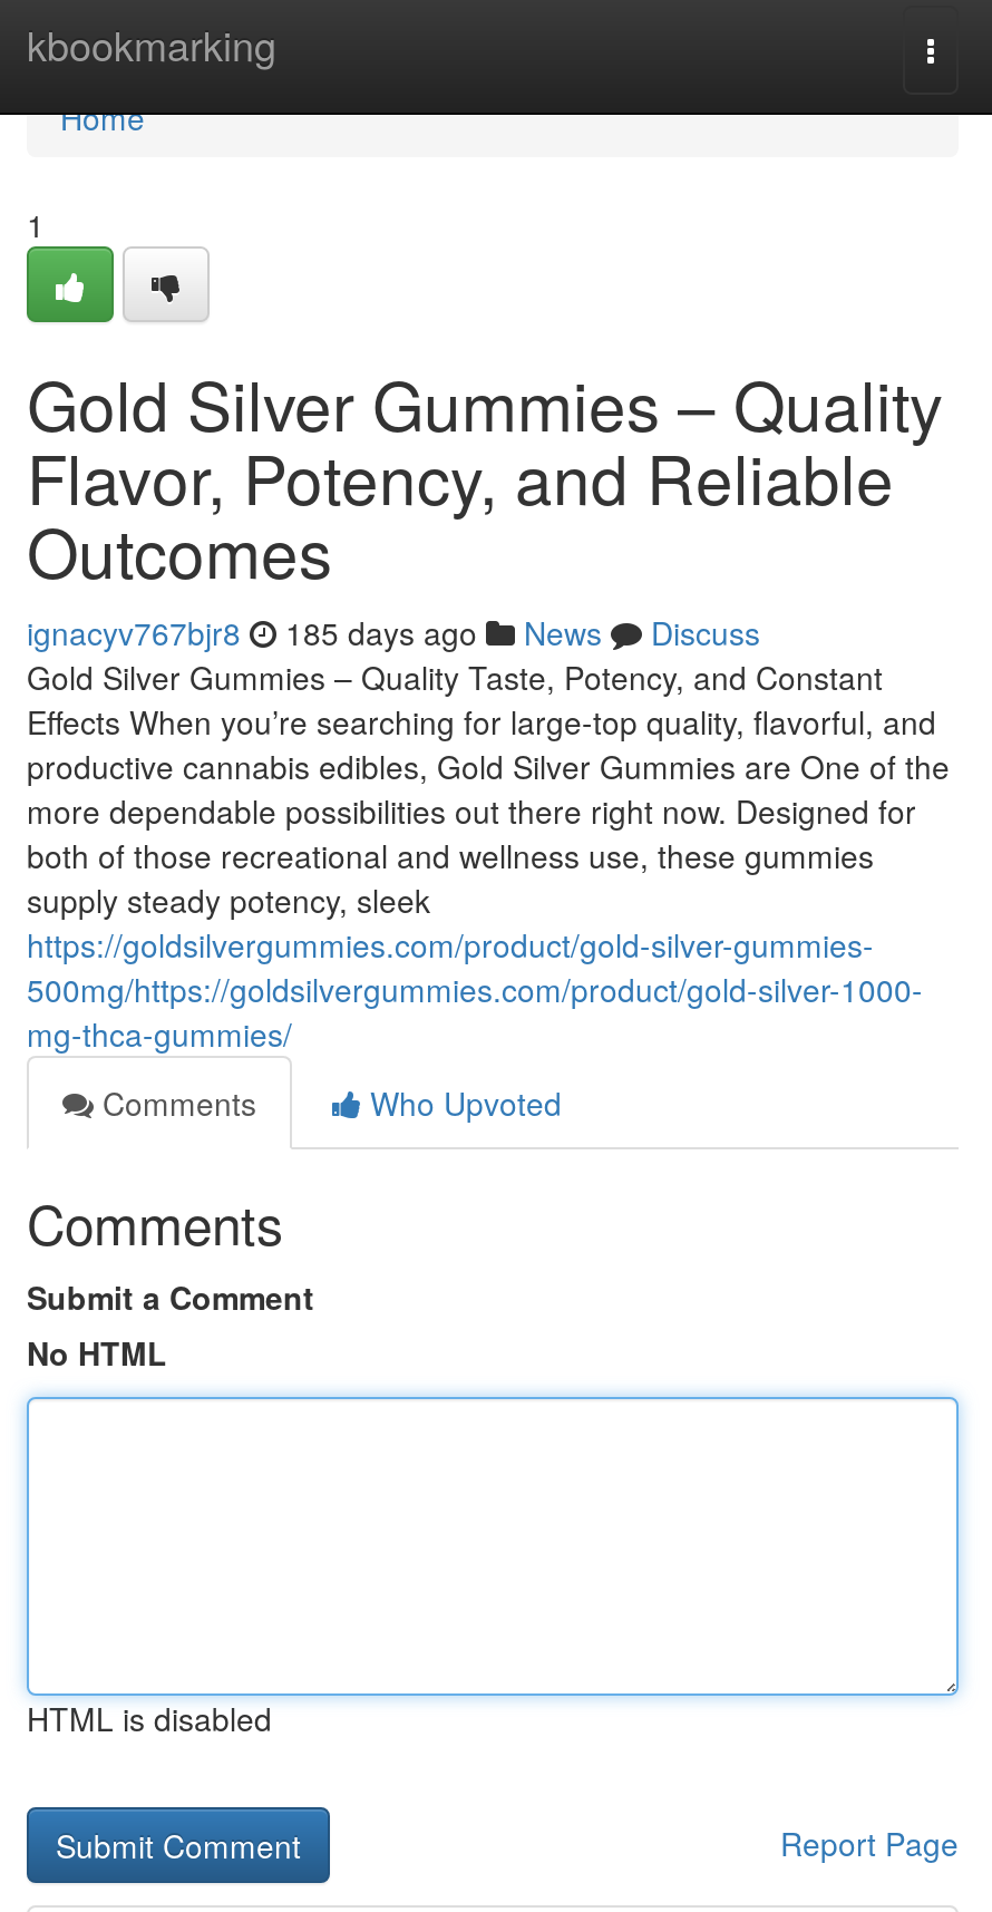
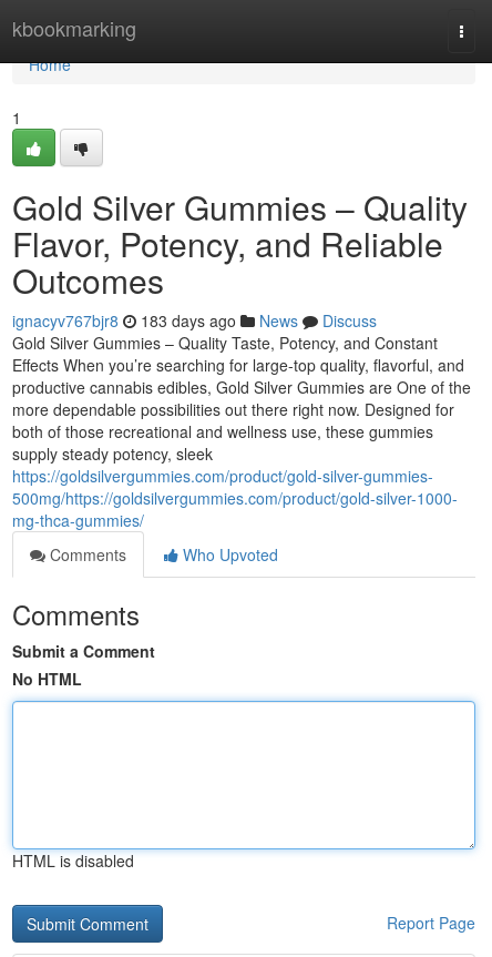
[27,610,760,654] ignacyv767bjr8 185 days ago News Discuss -> [12,309,377,332] ignacyv767bjr8 183 days ago News Discuss

